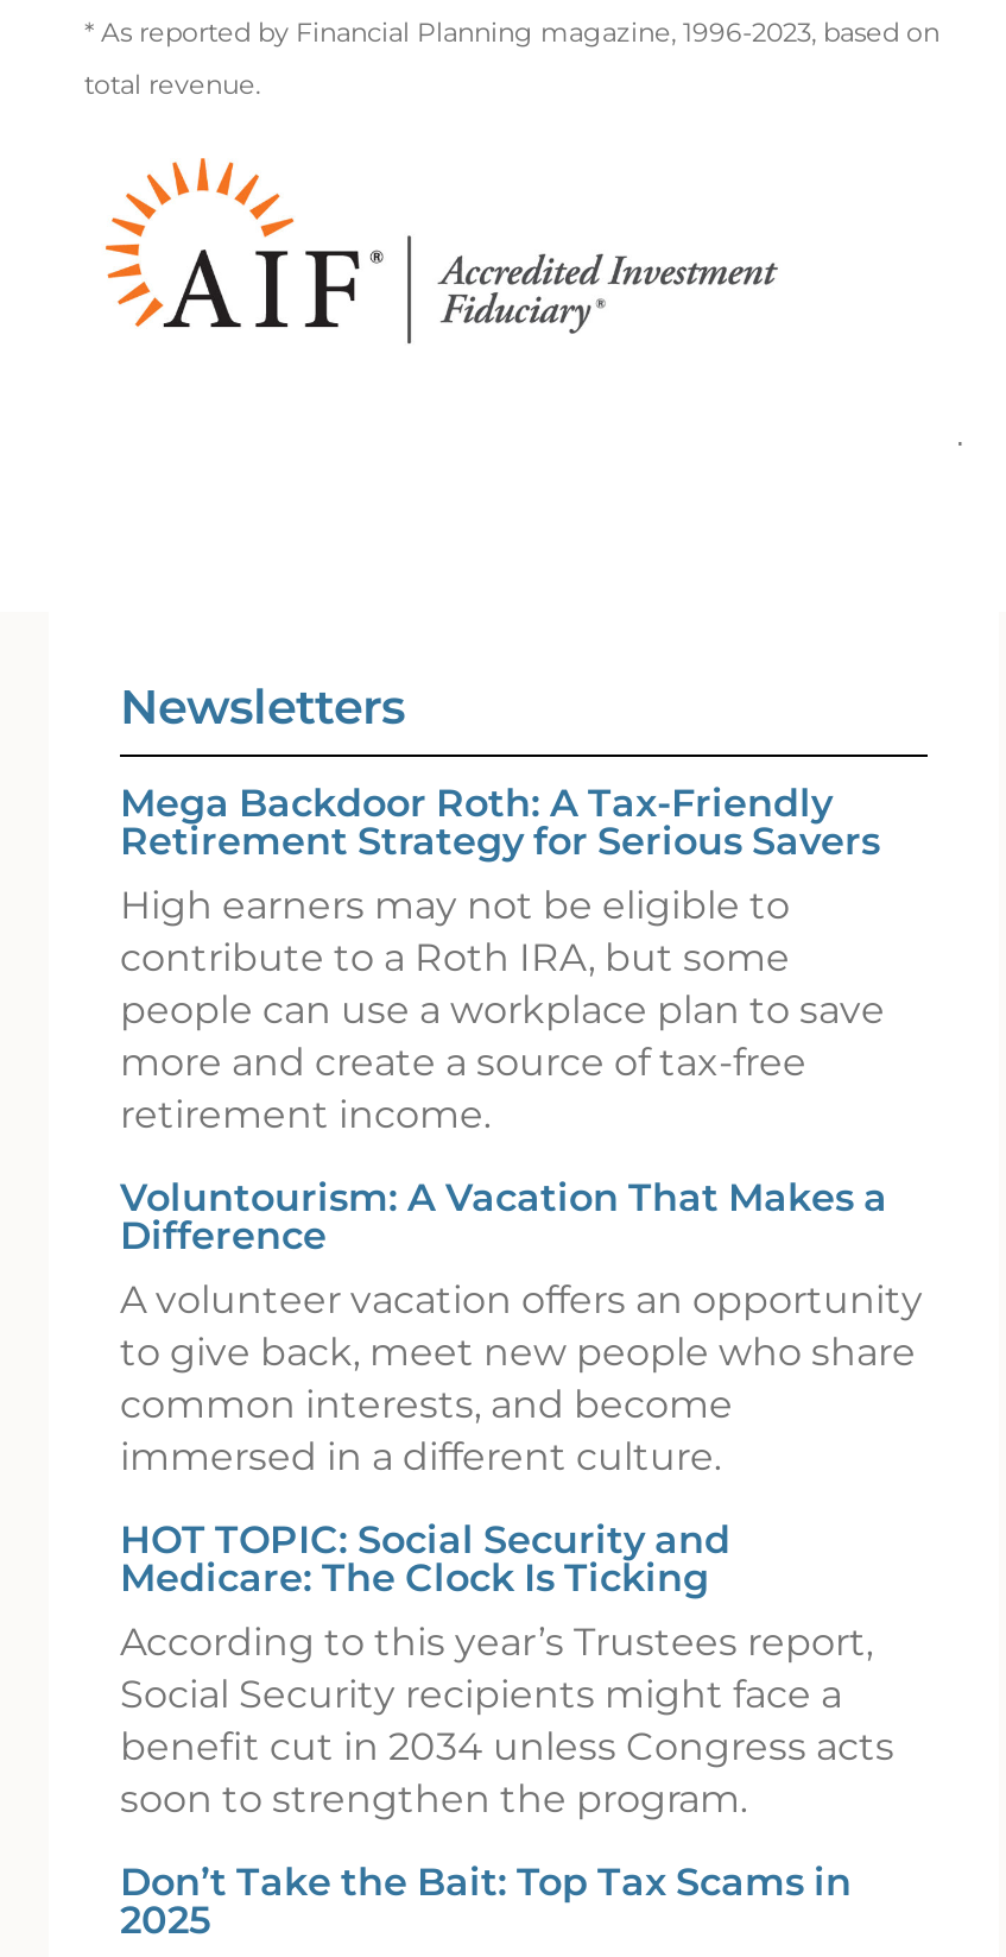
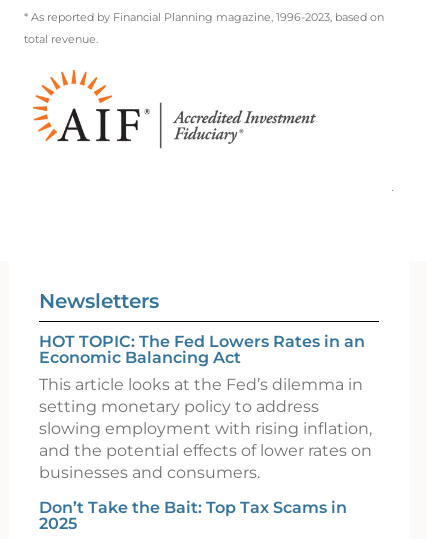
[120,780,923,1821] Mega Backdoor Roth: A Tax-Friendly | Retirement Strategy for Serious Savers | High earners may not be eligible to | contribute to a Roth IRA, but some | people can use a workplace plan to save | more and create a source of tax-free | retirement income. | Voluntourism: A Vacation That Makes a | Difference | A volunteer vacation offers an opportunity | to give back, meet new people who share | common interests, and become | immersed in a different culture. | HOT TOPIC: Social Security and | Medicare: The Clock Is Ticking | According to this year’s Trustees report, | Social Security recipients might face a | benefit cut in 2034 unless Congress acts | soon to strengthen the program. -> [39,332,372,482] HOT TOPIC: The Fed Lowers Rates in an | Economic Balancing Act | This article looks at the Fed’s dilemma in | setting monetary policy to address | slowing employment with rising inflation, | and the potential effects of lower rates on | businesses and consumers.

